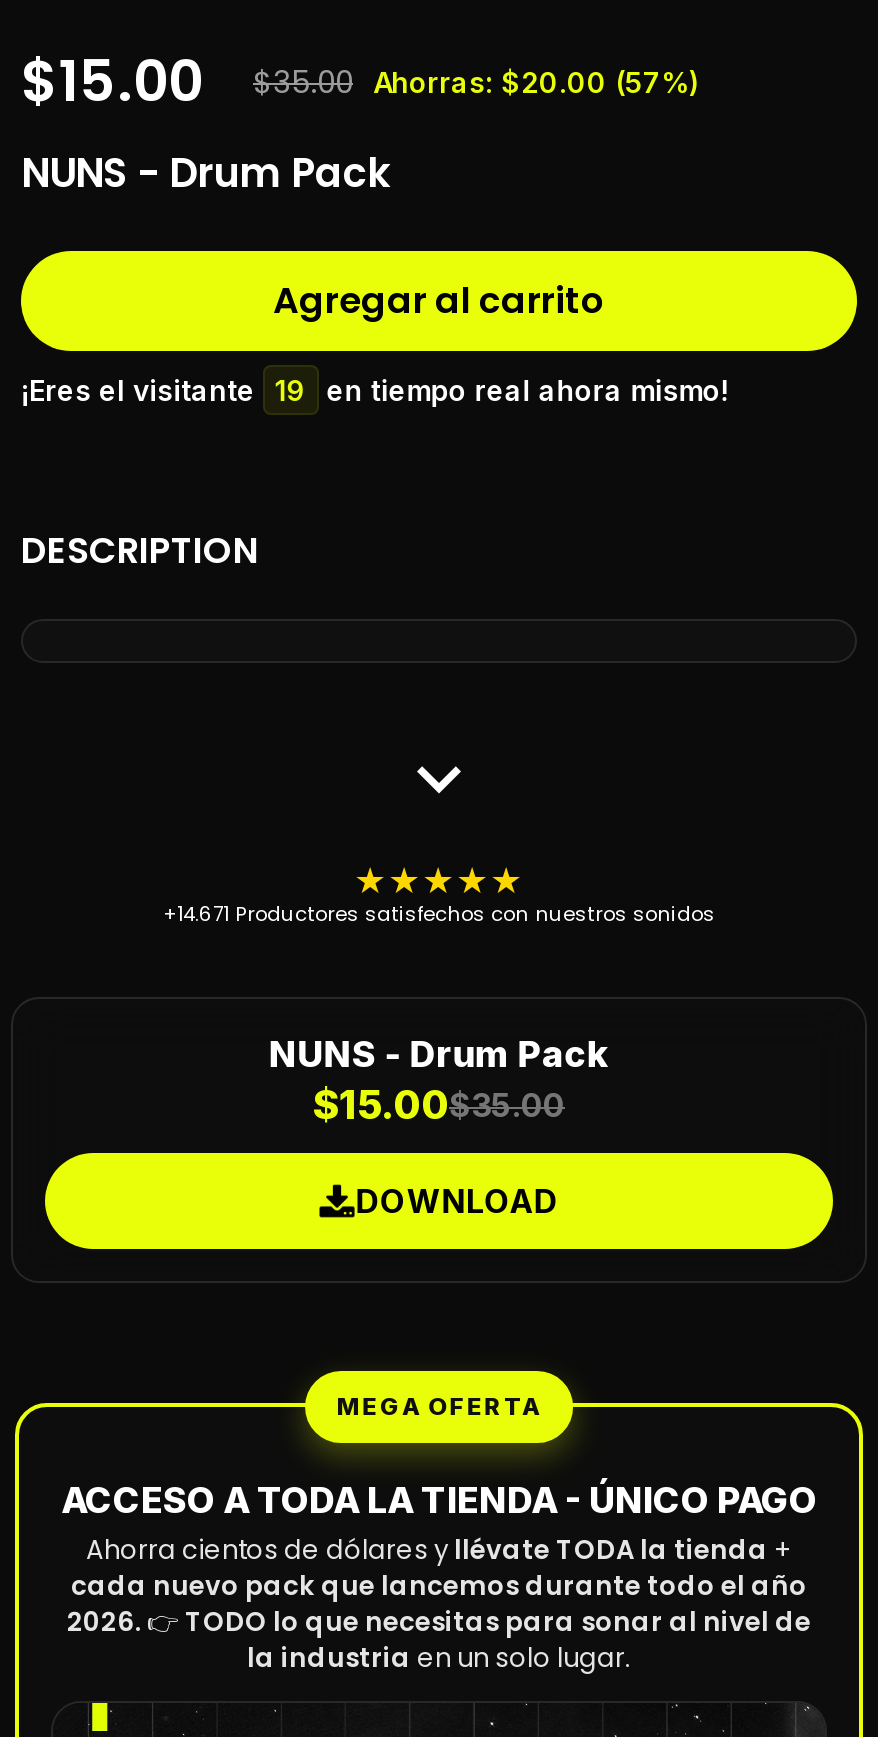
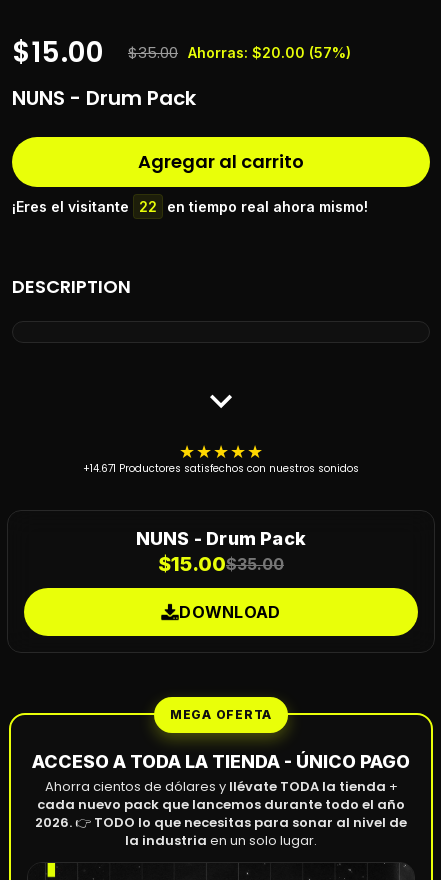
[21,373,729,407] ¡Eres el visitante 19 en tiempo real ahora mismo! -> [12,198,368,215] ¡Eres el visitante 22 en tiempo real ahora mismo!

